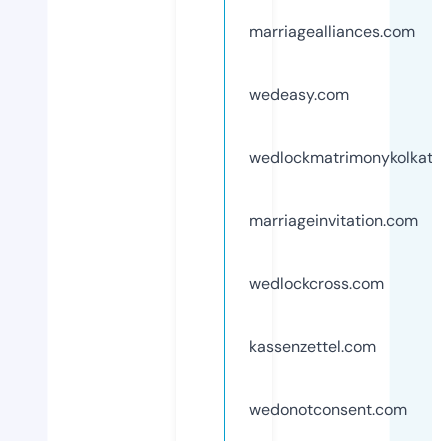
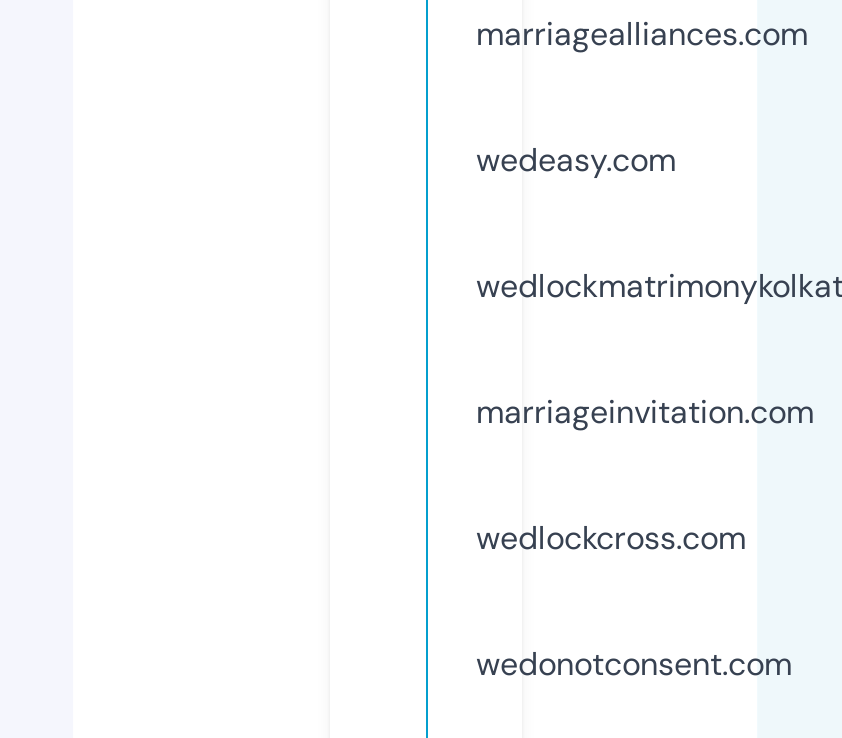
[249,336,376,357] kassenzettel.com -> none

